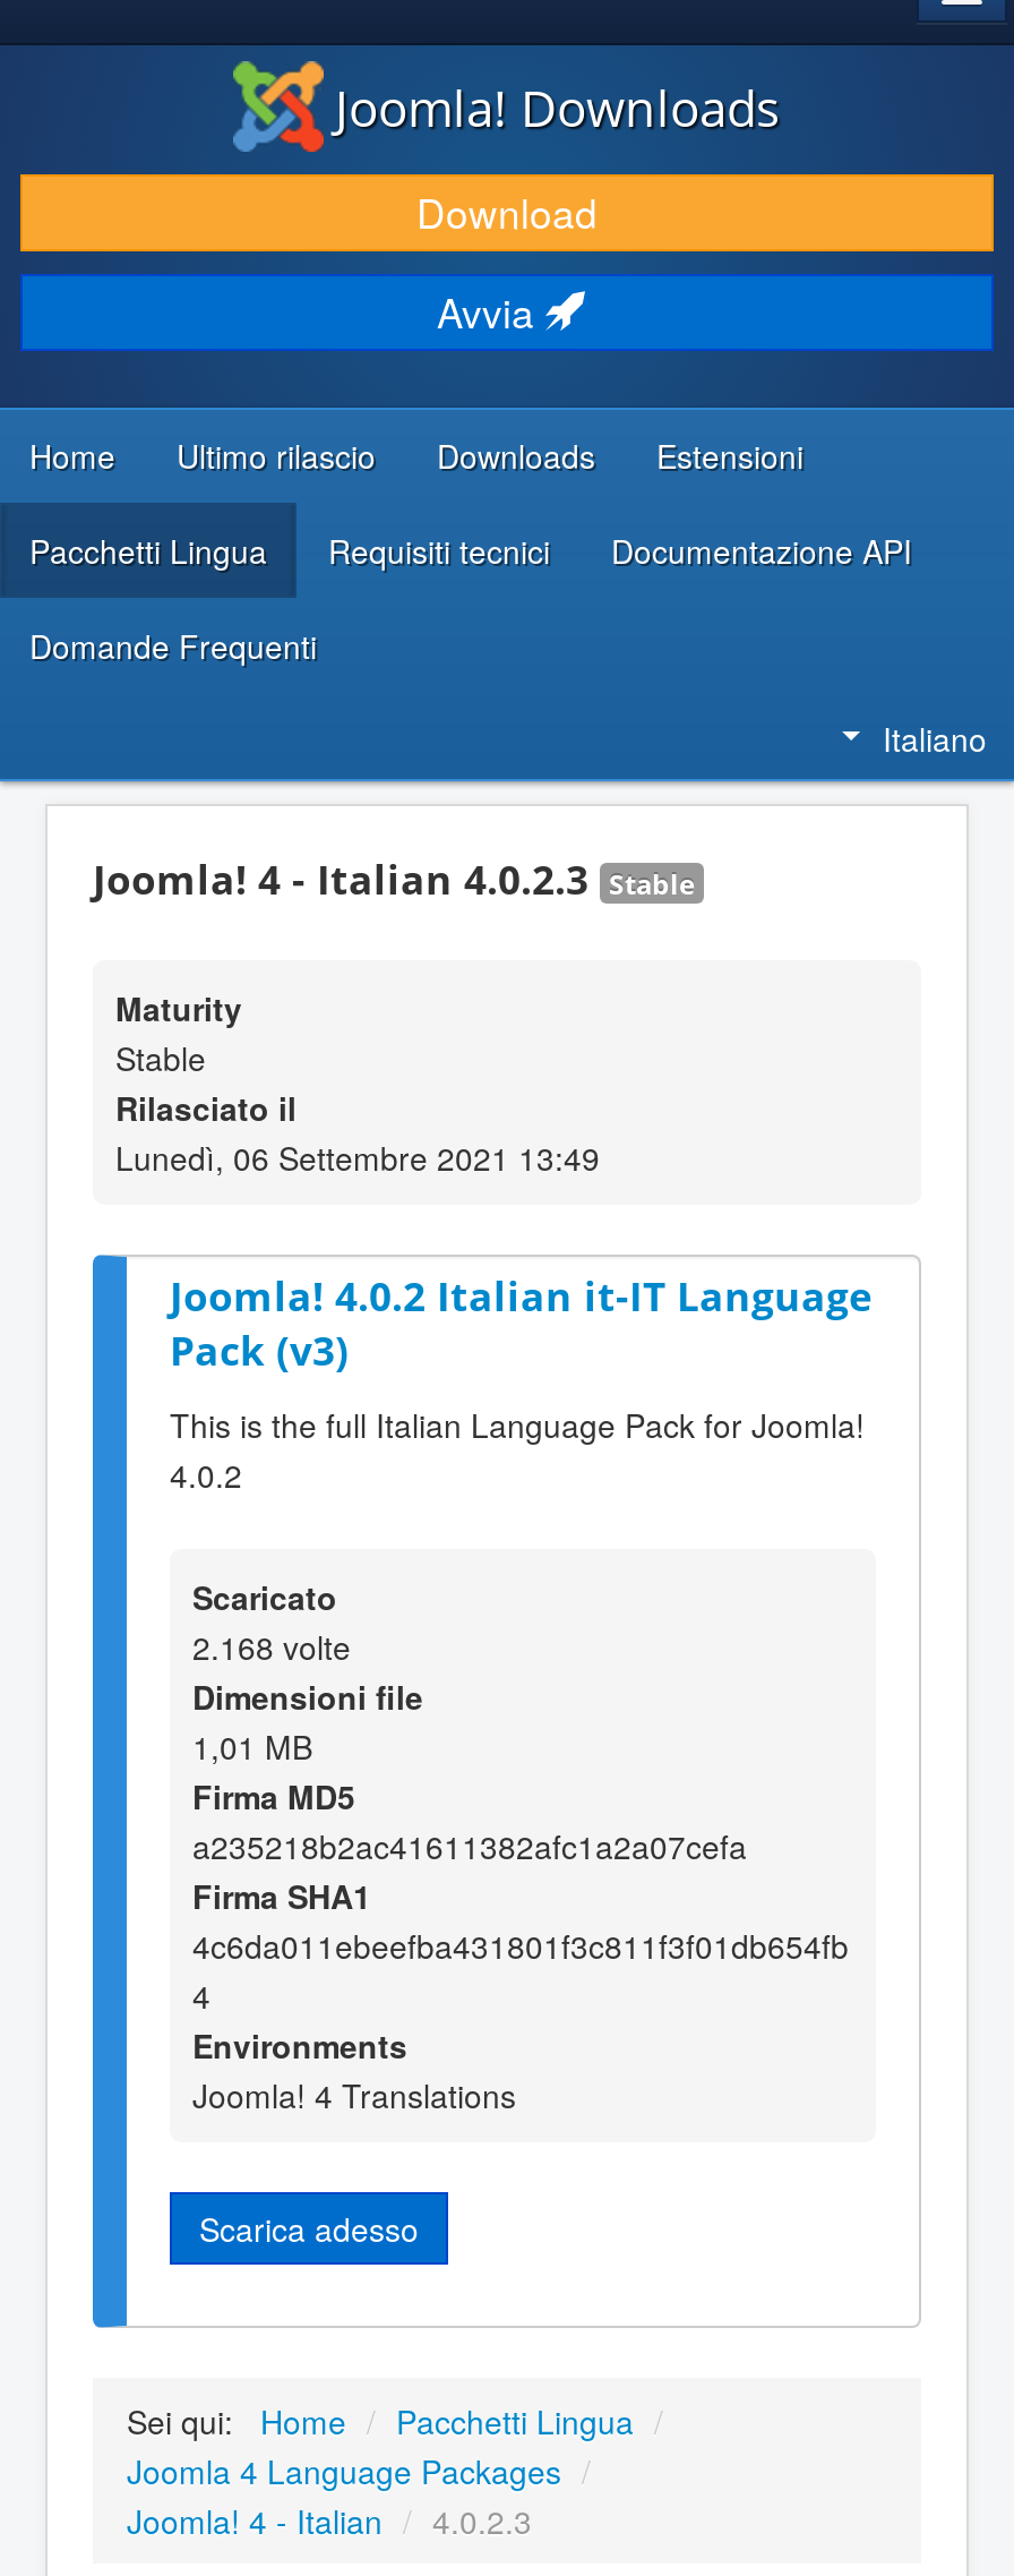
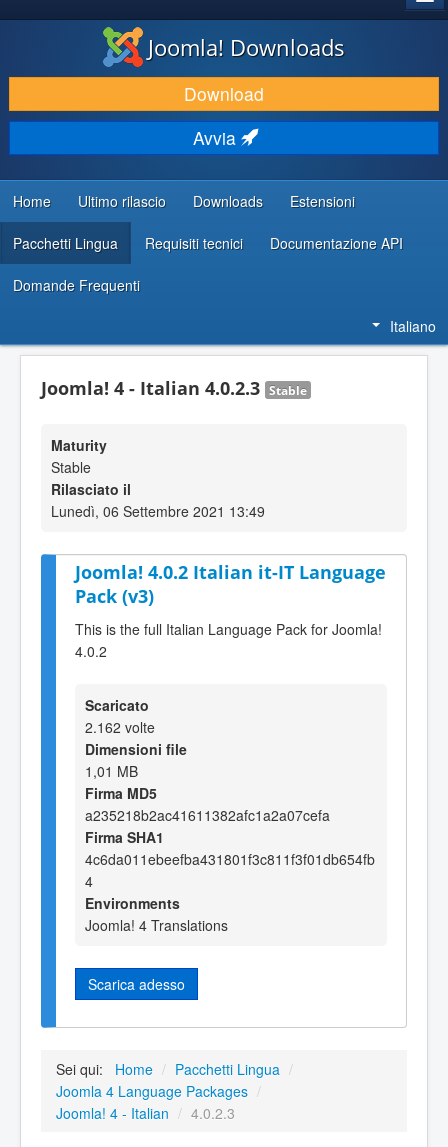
[192,1624,351,1669] 2.168 volte -> [85,717,155,737] 2.162 volte

